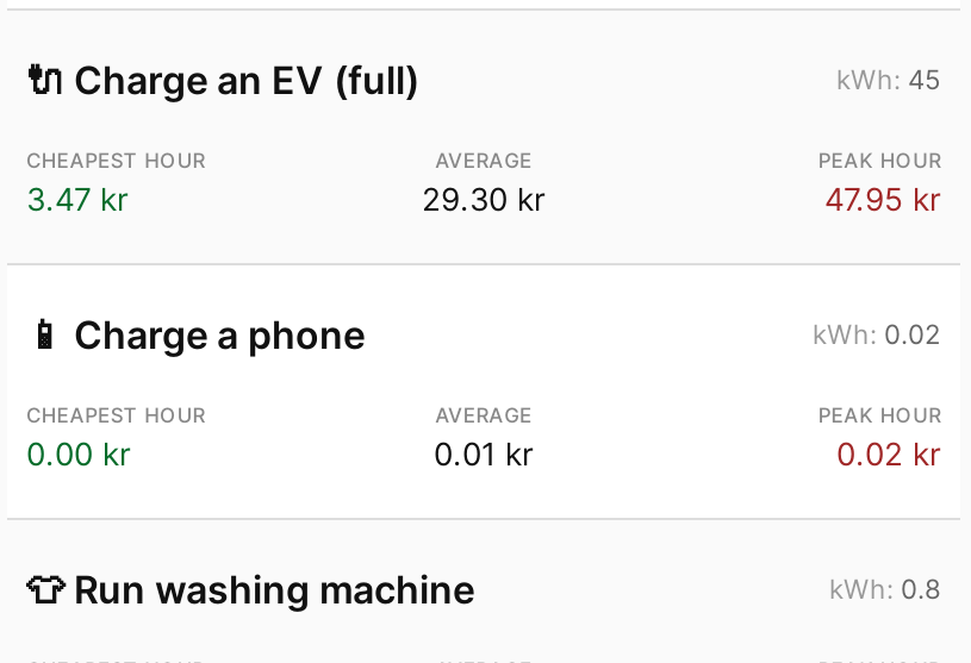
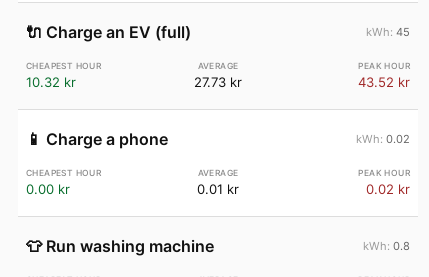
[26,180,129,218] 3.47 kr -> [26,74,76,90] 10.32 kr
[422,180,546,218] 29.30 kr -> [194,74,242,90] 27.73 kr
[824,180,941,218] 47.95 kr -> [358,74,410,90] 43.52 kr

